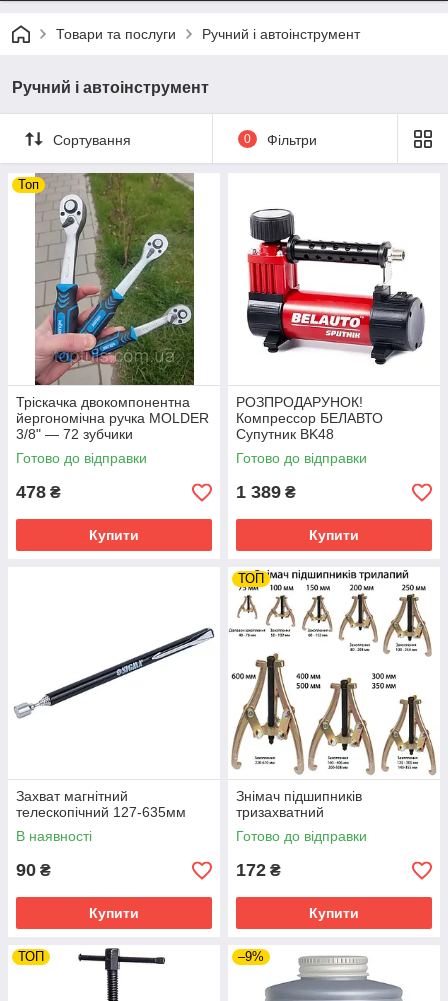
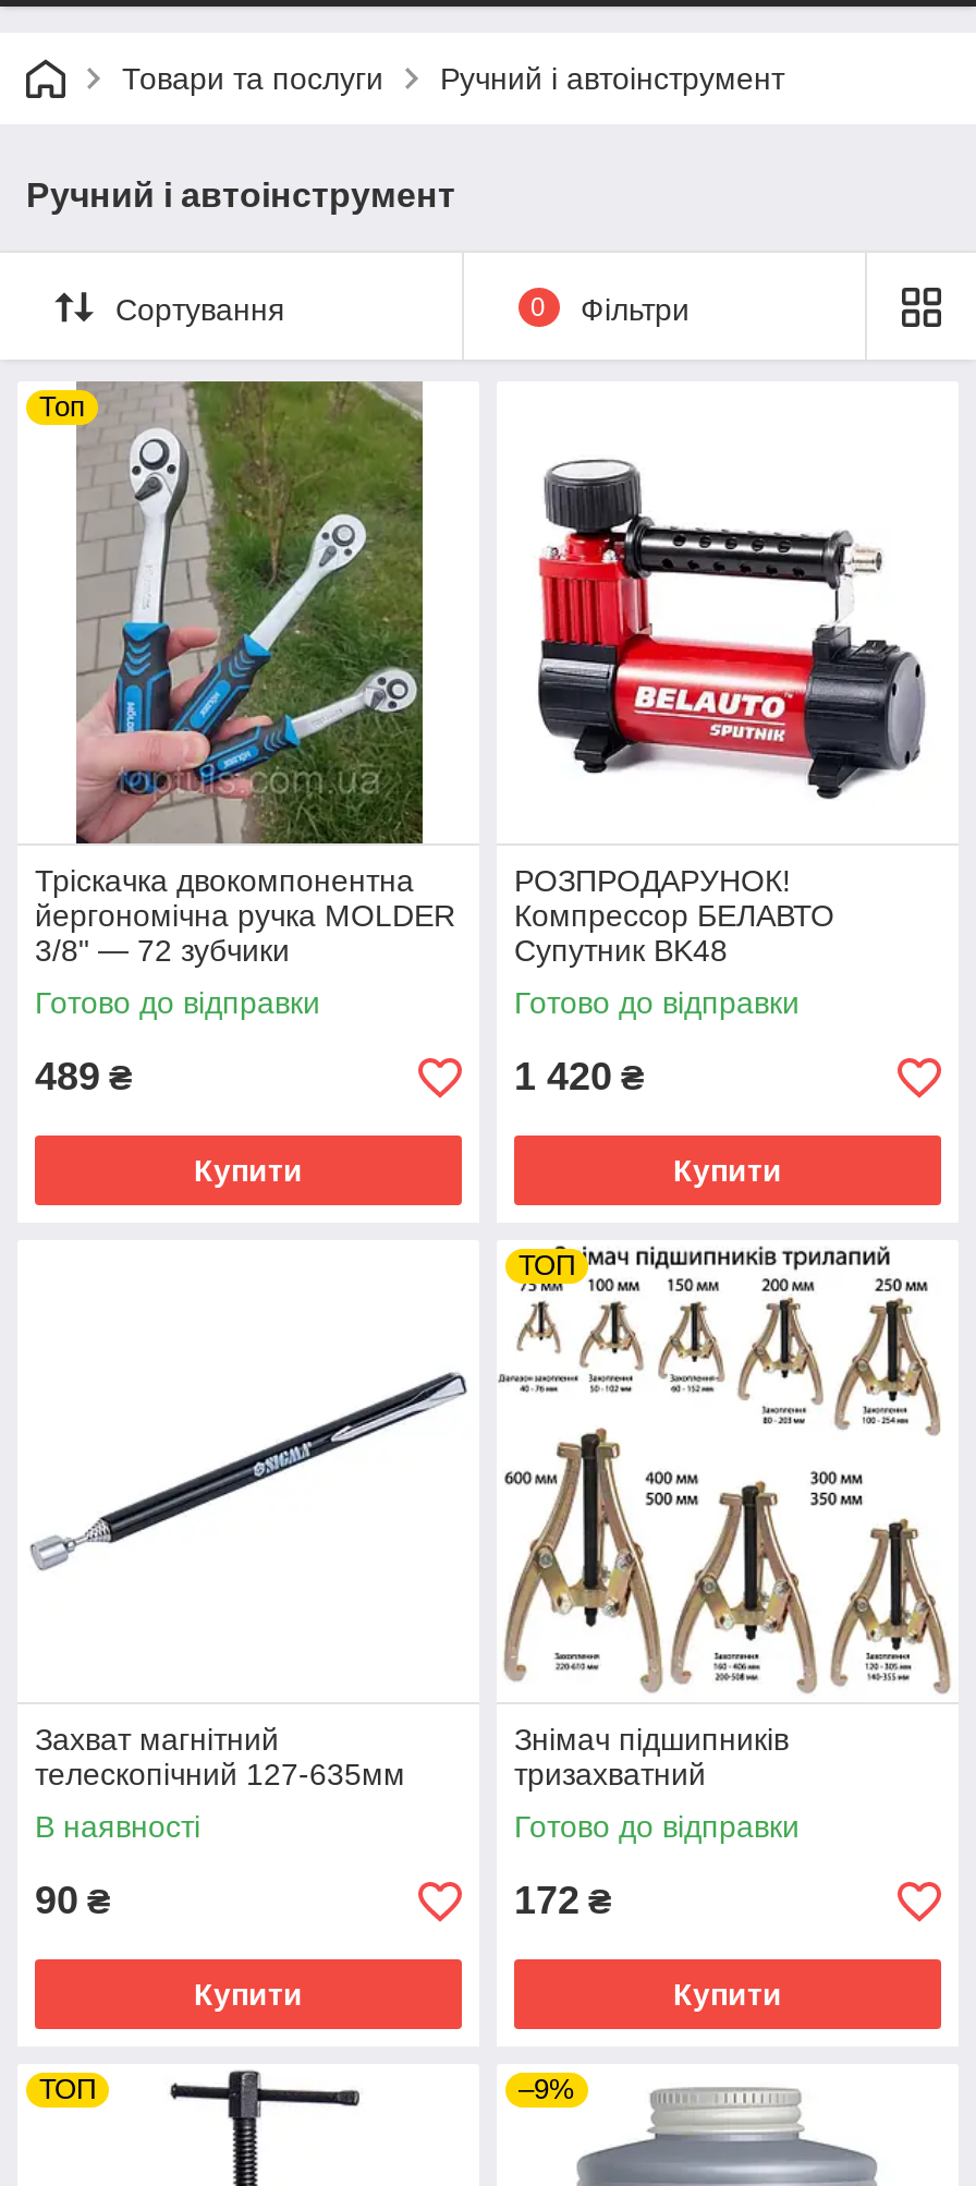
[16,482,61,502] 478 ₴ -> [35,1055,133,1098] 489 ₴
[236,482,296,502] 1 389 ₴ -> [514,1055,645,1098] 1 420 ₴

